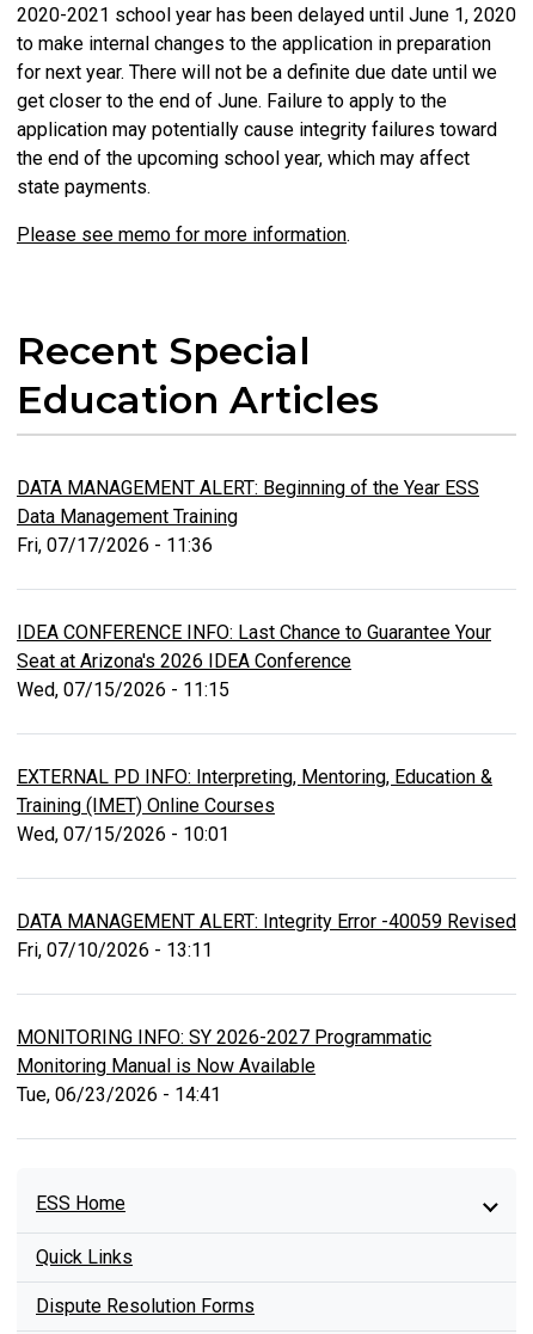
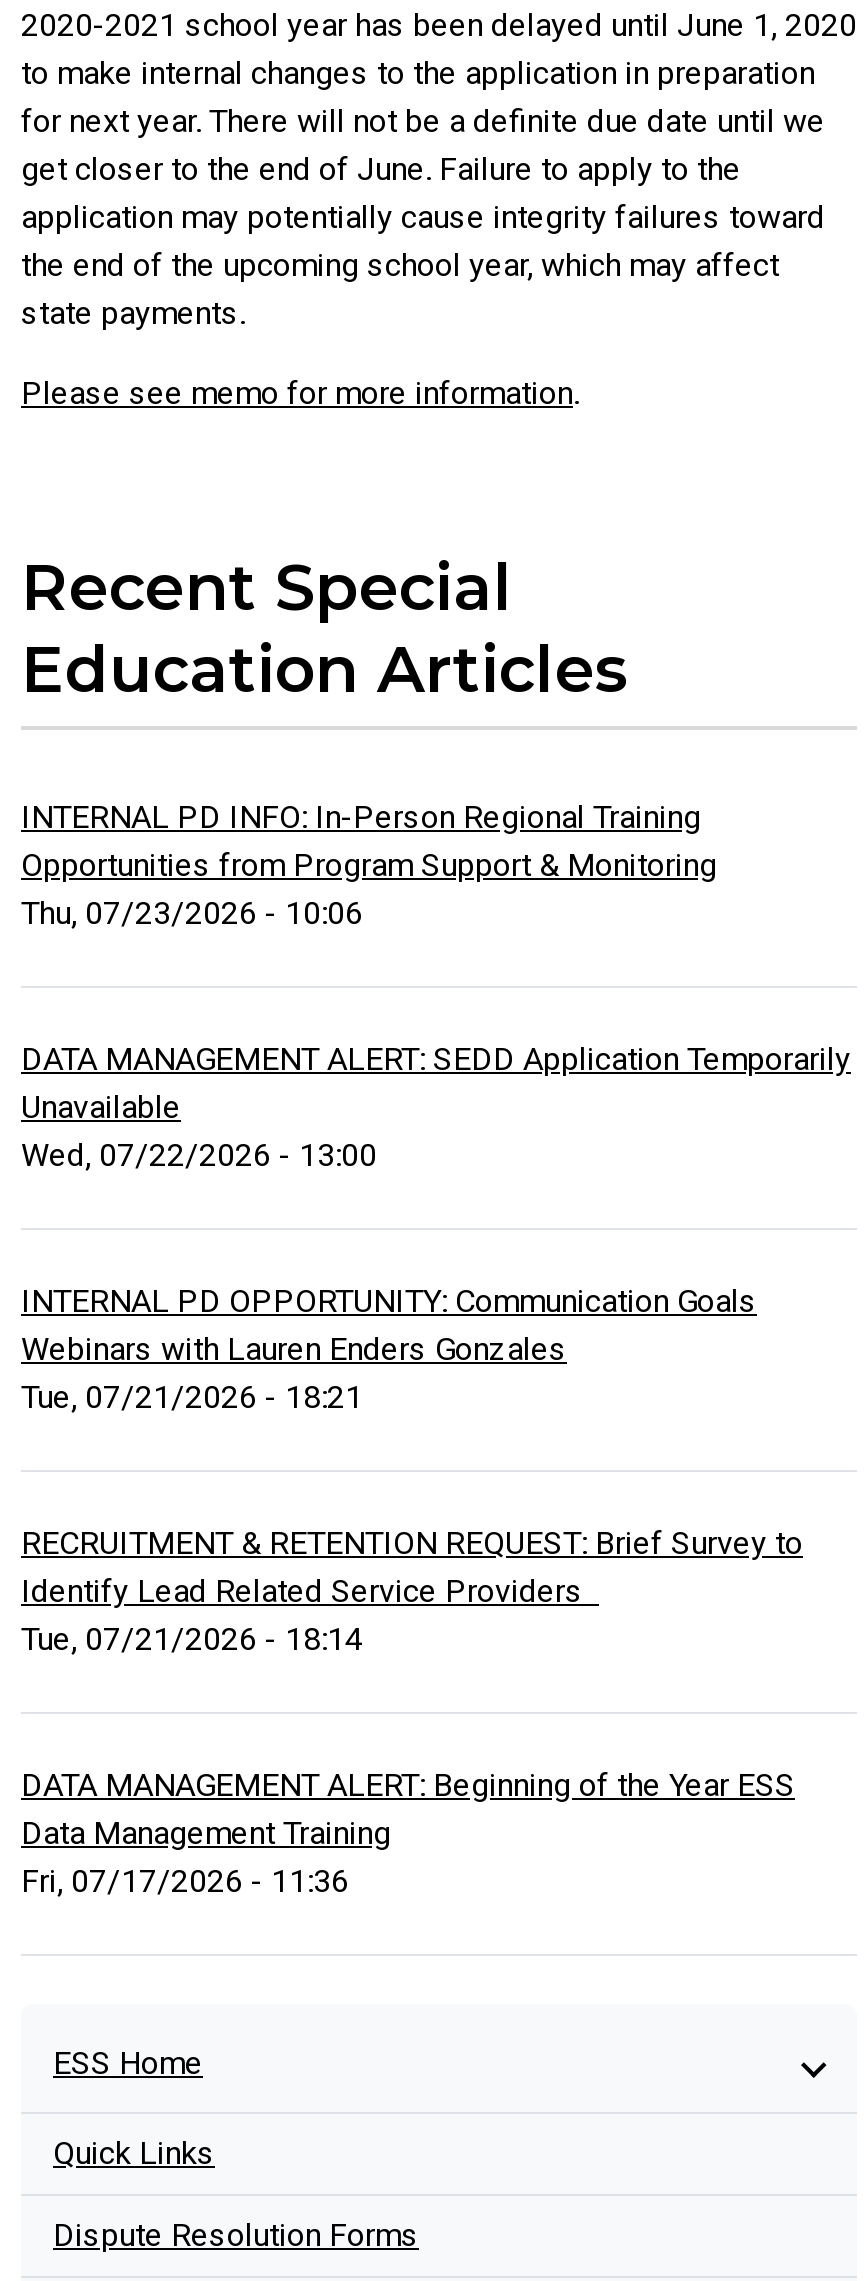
none -> [21,798,717,932] INTERNAL PD INFO: In-Person Regional Training | Opportunities from Program Support & Monitoring | Thu, 07/23/2026 - 10:06
none -> [21,1040,851,1174] DATA MANAGEMENT ALERT: SEDD Application Temporarily | Unavailable | Wed, 07/22/2026 - 13:00
none -> [21,1282,757,1416] INTERNAL PD OPPORTUNITY: Communication Goals | Webinars with Lauren Enders Gonzales | Tue, 07/21/2026 - 18:21
none -> [21,1524,803,1658] RECRUITMENT & RETENTION REQUEST: Brief Survey to | Identify Lead Related Service Providers | Tue, 07/21/2026 - 18:14
moved [17,477,479,557] -> [21,1766,795,1900]: DATA MANAGEMENT ALERT: Beginning of the Year ESS | Data Management Training | Fri, 07/17/2026 - 11:36
[17,621,491,701] IDEA CONFERENCE INFO: Last Chance to Guarantee Your | Seat at Arizona's 2026 IDEA Conference | Wed, 07/15/2026 - 11:15 -> none
[17,766,492,846] EXTERNAL PD INFO: Interpreting, Mentoring, Education & | Training (IMET) Online Courses | Wed, 07/15/2026 - 10:01 -> none
[17,910,516,962] DATA MANAGEMENT ALERT: Integrity Error -40059 Revised | Fri, 07/10/2026 - 13:11 -> none
[17,1026,431,1106] MONITORING INFO: SY 2026-2027 Programmatic | Monitoring Manual is Now Available | Tue, 06/23/2026 - 14:41 -> none

